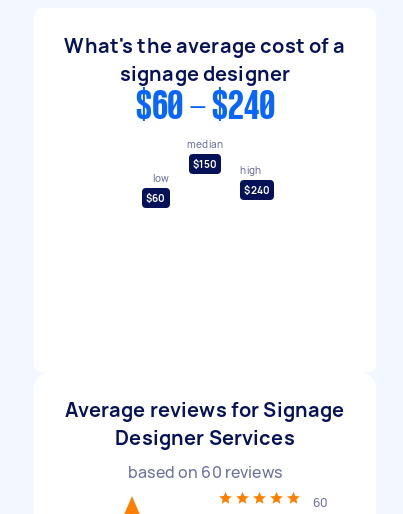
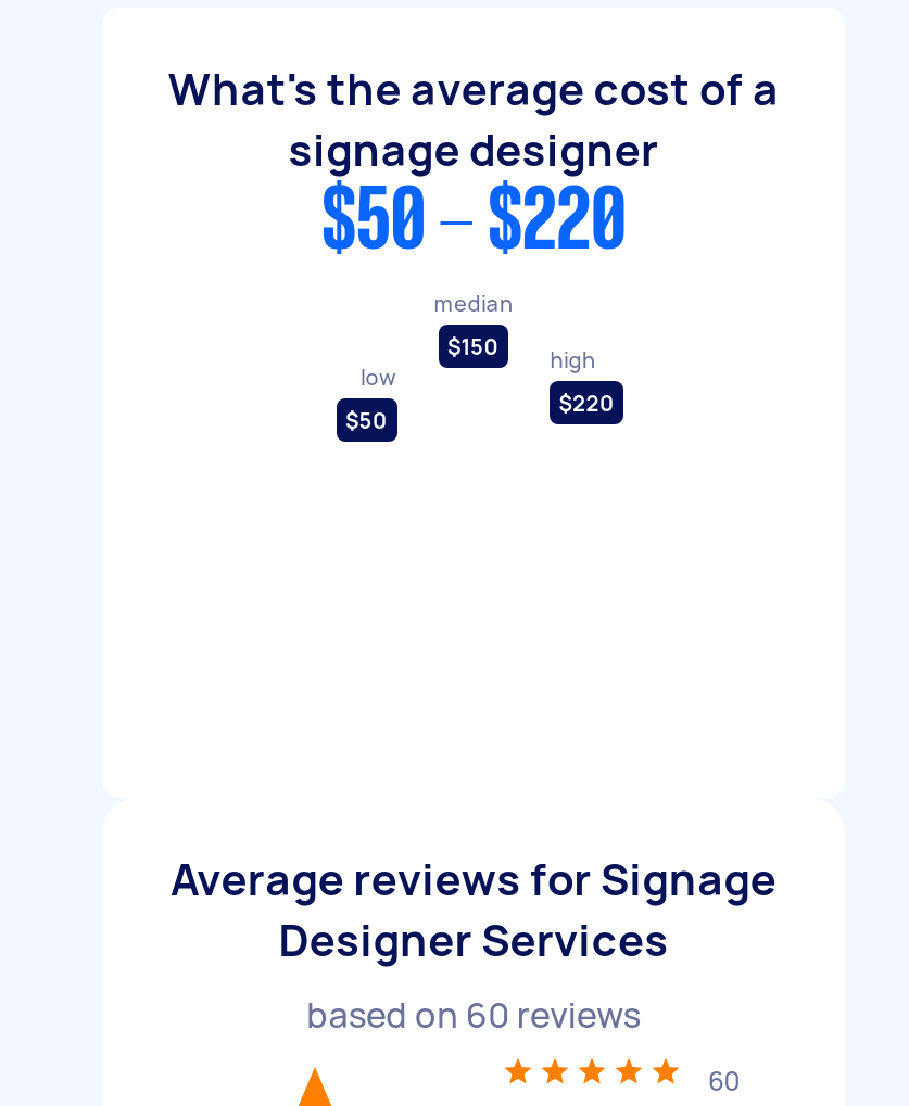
[136,90,274,126] $60 - $240 -> [322,186,625,264] $50 - $220
[244,183,270,197] $240 -> [559,388,615,419] $220
[146,191,166,205] $60 -> [345,405,388,435] $50

